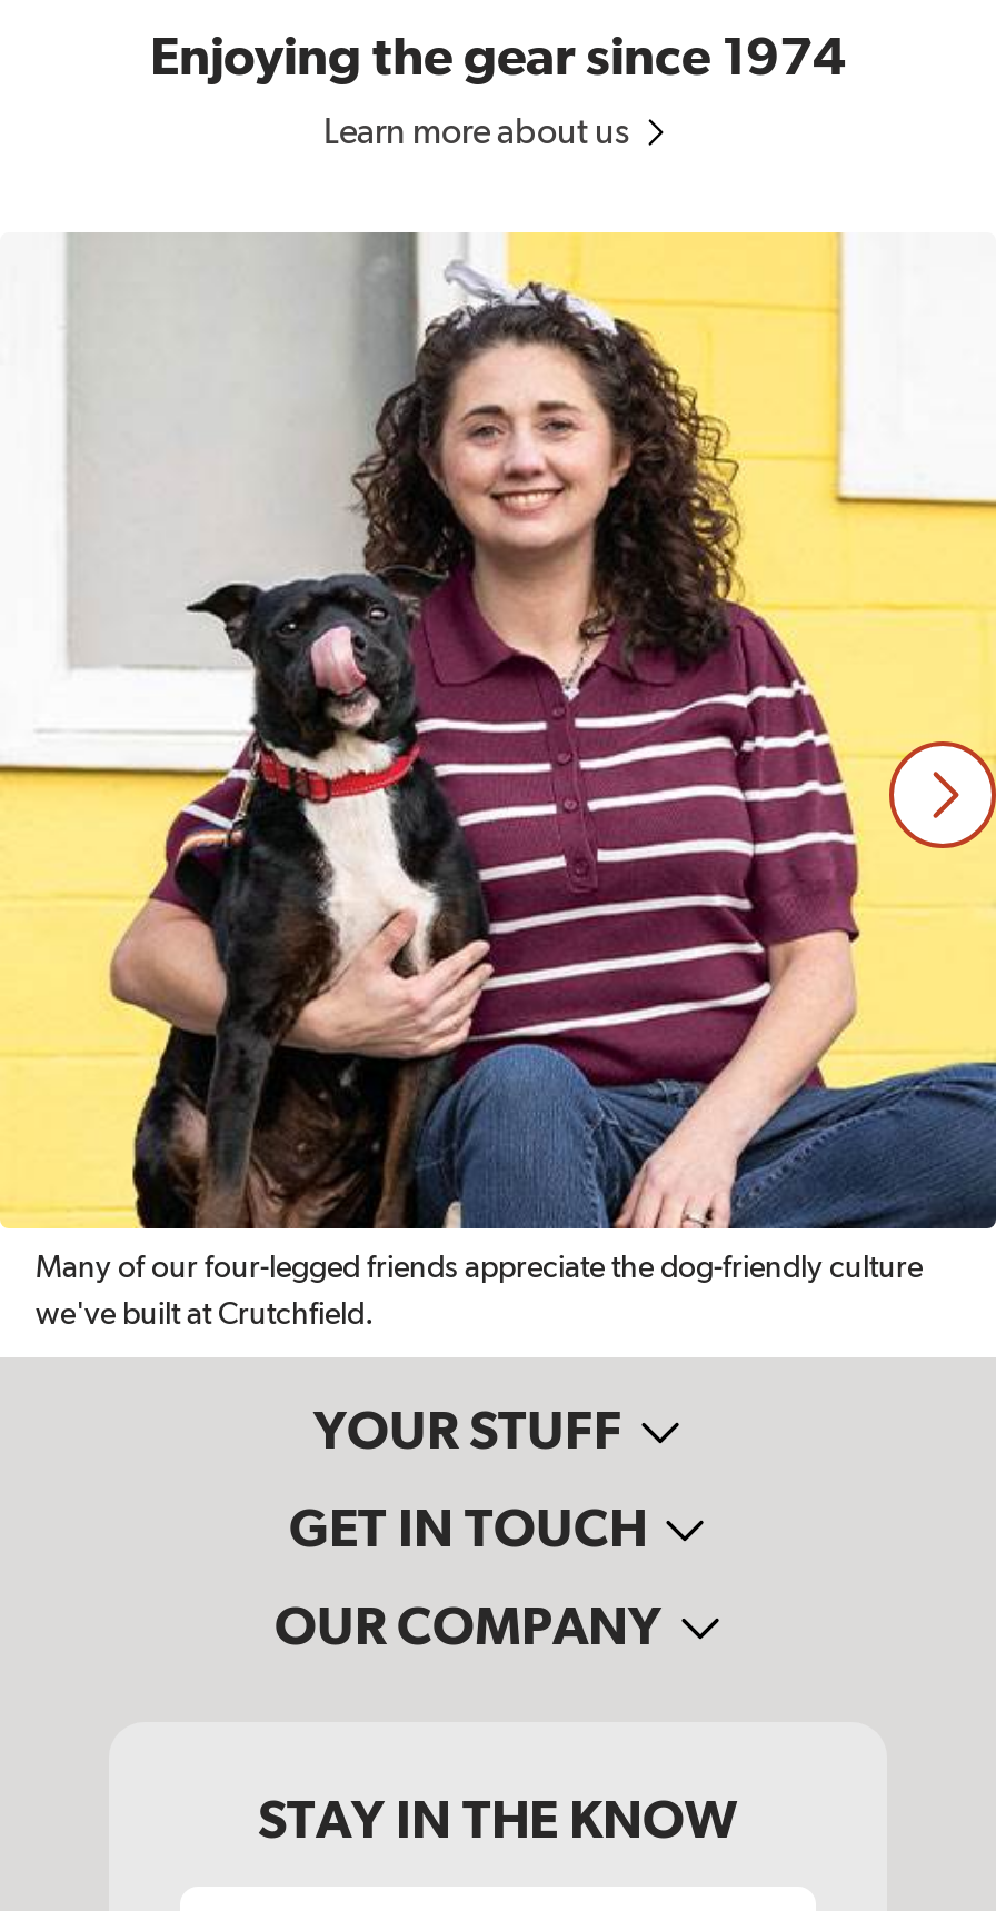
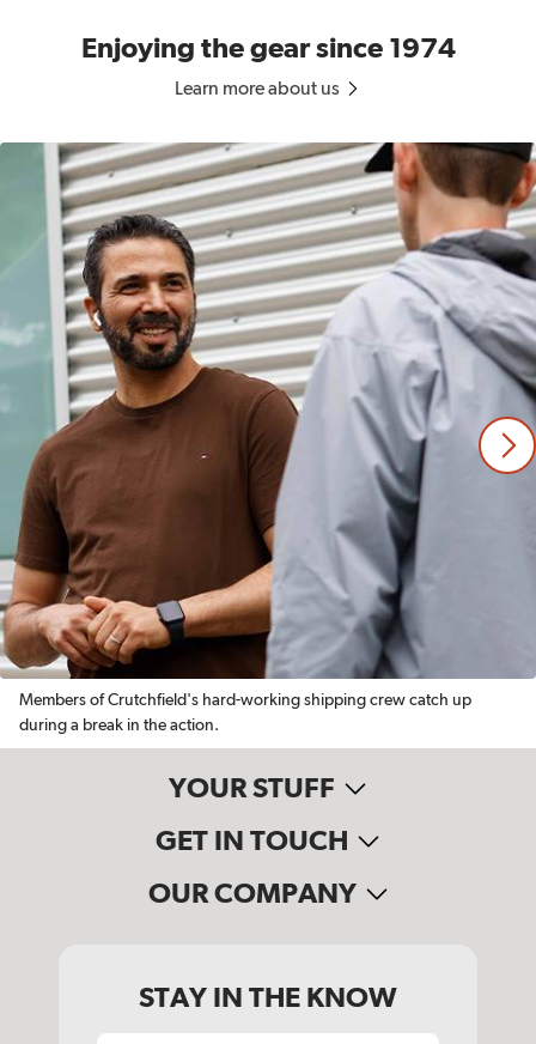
[7,230,989,1284] [image] | Many of our four-legged friends appreciate the dog-friendly culture -> [4,141,532,709] [image] | Members of Crutchfield's hard-working shipping crew catch up
[36,1300,373,1331] we've built at Crutchfield. -> [19,717,219,734] during a break in the action.

